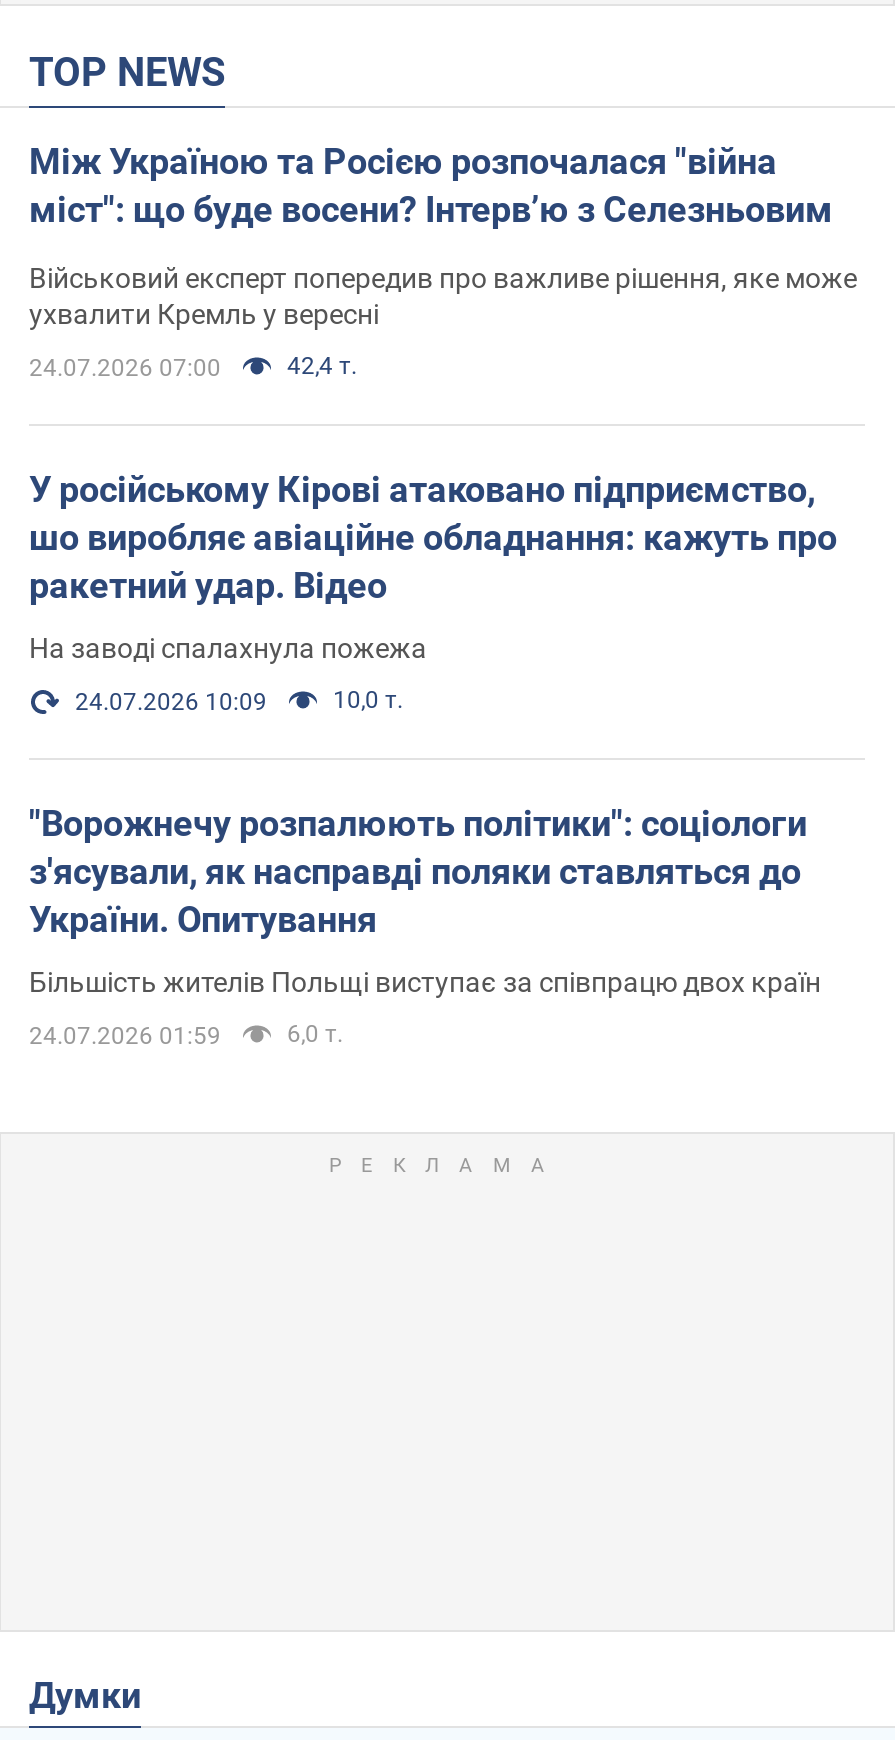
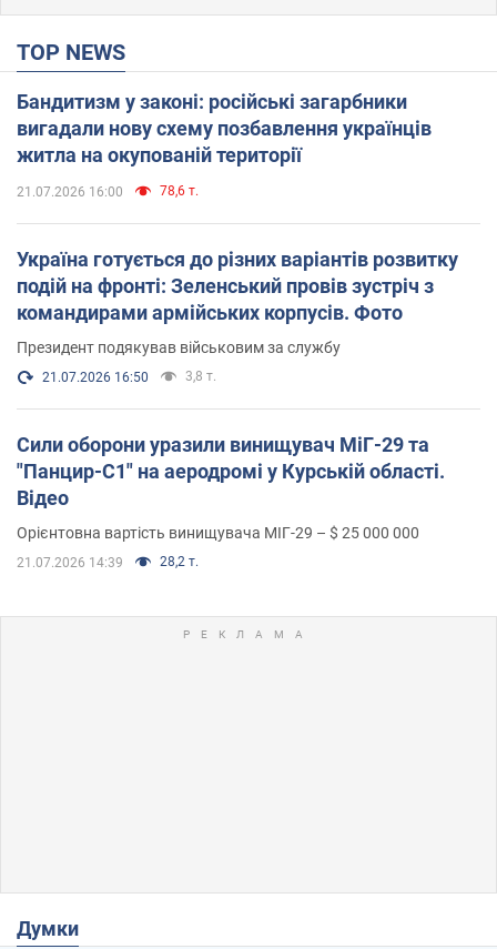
[29,139,857,1049] Між Україною та Росією розпочалася "війна | міст": що буде восени? Інтерв’ю з Селезньовим | Військовий експерт попередив про важливе рішення, яке може | ухвалити Кремль у вересні | 24.07.2026 07:00 | 42,4 т. | У російському Кірові атаковано підприємство, | шо виробляє авіаційне обладнання: кажуть про | ракетний удар. Відео | На заводі спалахнула пожежа | 24.07.2026 10:09 | 10,0 т. | "Ворожнечу розпалюють політики": соціологи | з'ясували, як насправді поляки ставляться до | України. Опитування | Більшість жителів Польщі виступає за співпрацю двох країн | 24.07.2026 01:59 | 6,0 т. -> [17,90,458,570] Бандитизм у законі: російські загарбники | вигадали нову схему позбавлення українців | житла на окупованій території | 21.07.2026 16:00 | 78,6 т. | Україна готується до різних варіантів розвитку | подій на фронті: Зеленський провів зустріч з | командирами армійських корпусів. Фото | Президент подякував військовим за службу | 21.07.2026 16:50 | 3,8 т. | Сили оборони уразили винищувач МіГ-29 та | "Панцир-С1" на аеродромі у Курській області. | Відео | Орієнтовна вартість винищувача МІГ-29 – $ 25 000 000 | 21.07.2026 14:39 | 28,2 т.

